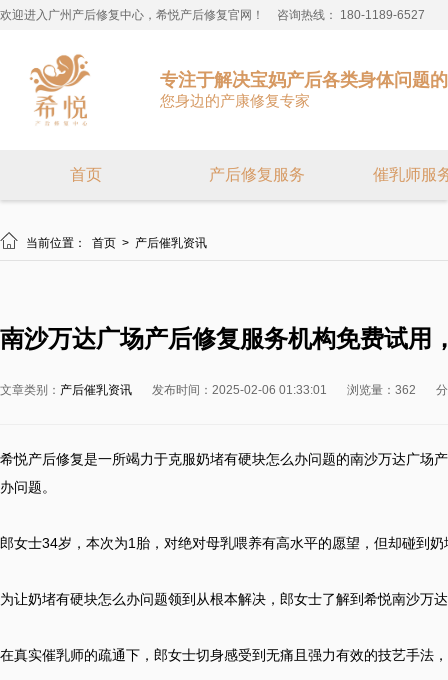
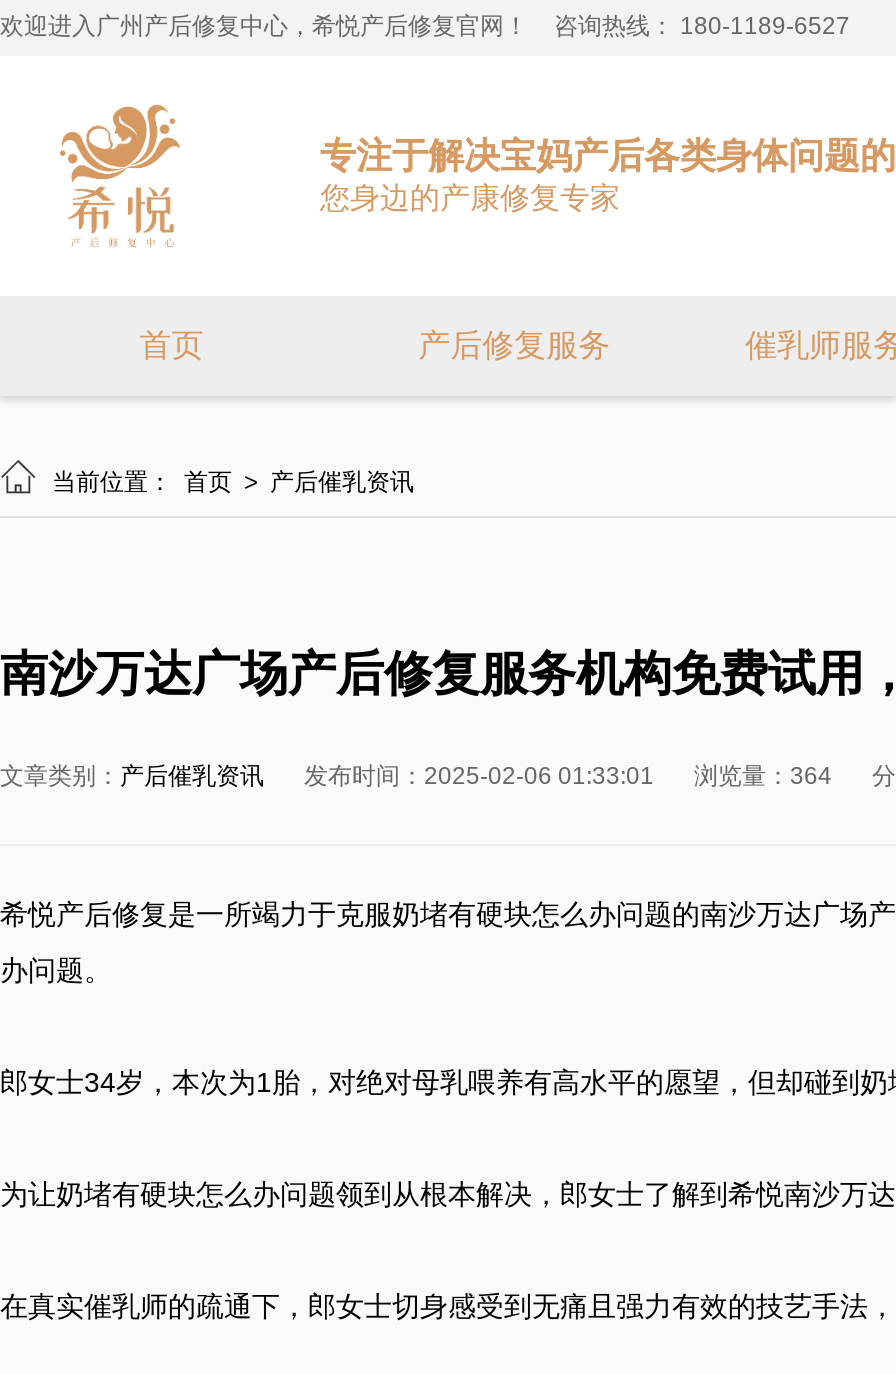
[347,382,416,396] 浏览量：362 -> [694,761,832,789] 浏览量：364

